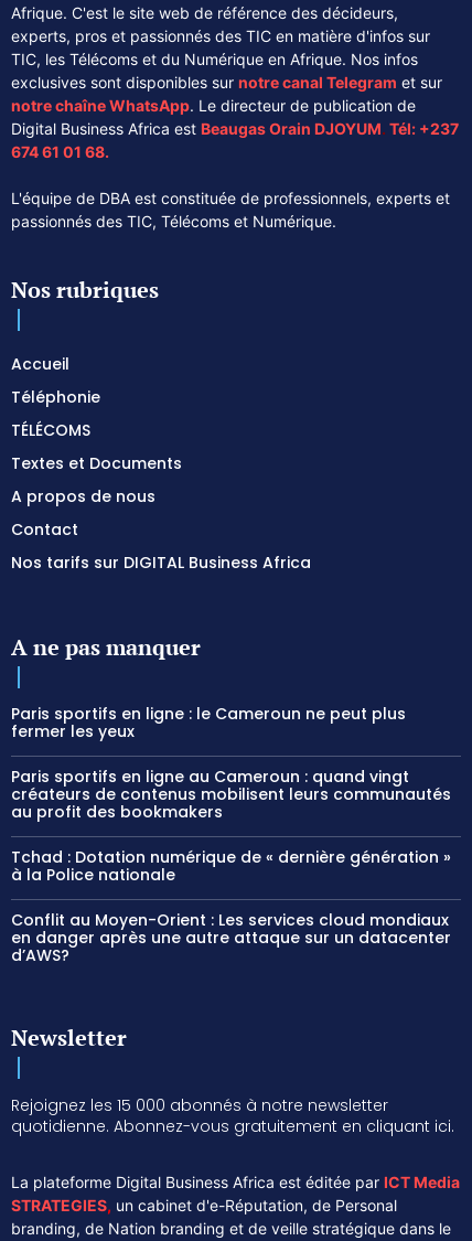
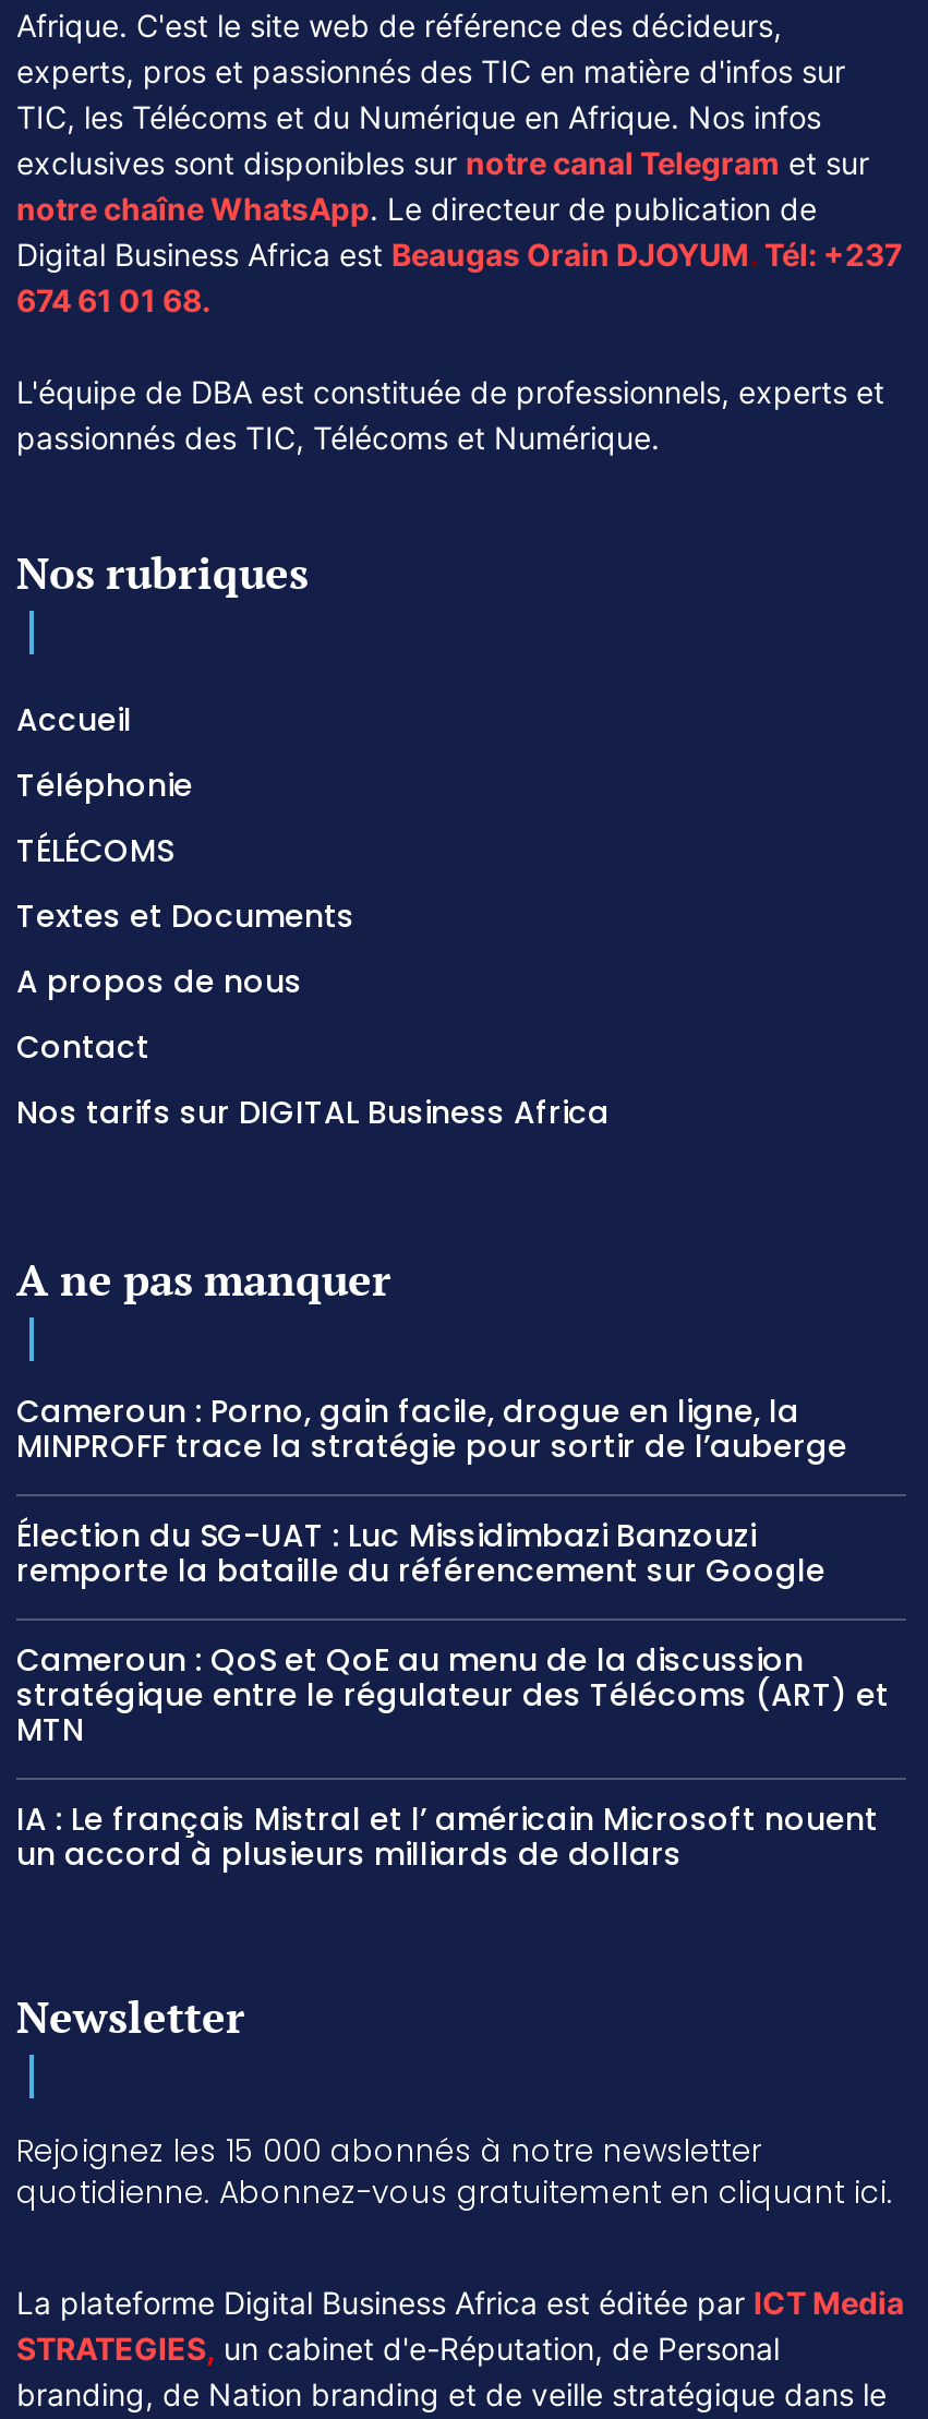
[11,702,406,742] Paris sportifs en ligne : le Cameroun ne peut plus | fermer les yeux -> [16,1389,856,1467] Cameroun : Porno, gain facile, drogue en ligne, la | MINPROFF trace la stratégie pour sortir de l’auberge
[11,765,451,823] Paris sportifs en ligne au Cameroun : quand vingt | créateurs de contenus mobilisent leurs communautés | au profit des bookmakers -> [16,1513,825,1592] Élection du SG-UAT : Luc Missidimbazi Banzouzi | remporte la bataille du référencement sur Google
[11,846,451,885] Tchad : Dotation numérique de « dernière génération » | à la Police nationale -> [16,1637,889,1751] Cameroun : QoS et QoE au menu de la discussion | stratégique entre le régulateur des Télécoms (ART) et | MTN
[11,909,451,966] Conflit au Moyen-Orient : Les services cloud mondiaux | en danger après une autre attaque sur un datacenter | d’AWS? -> [16,1797,878,1875] IA : Le français Mistral et l’ américain Microsoft nouent | un accord à plusieurs milliards de dollars

